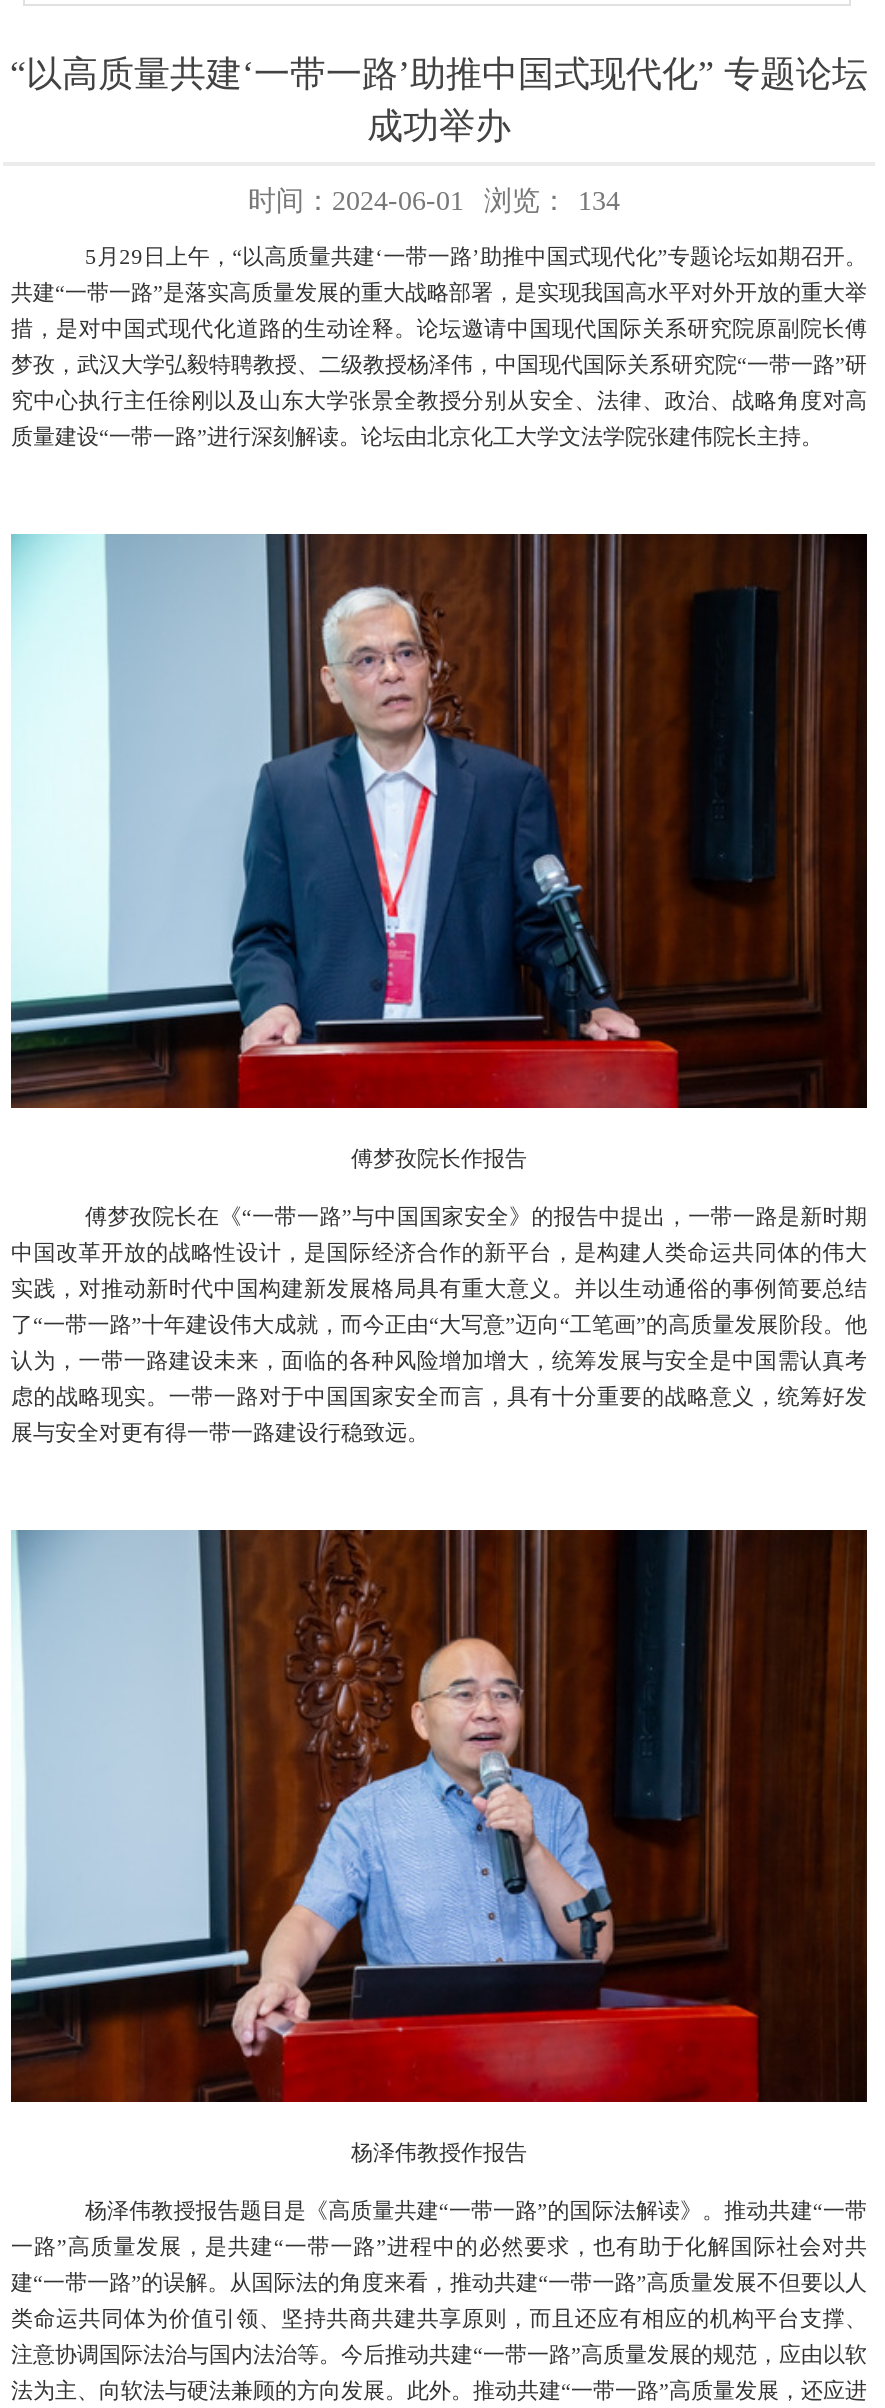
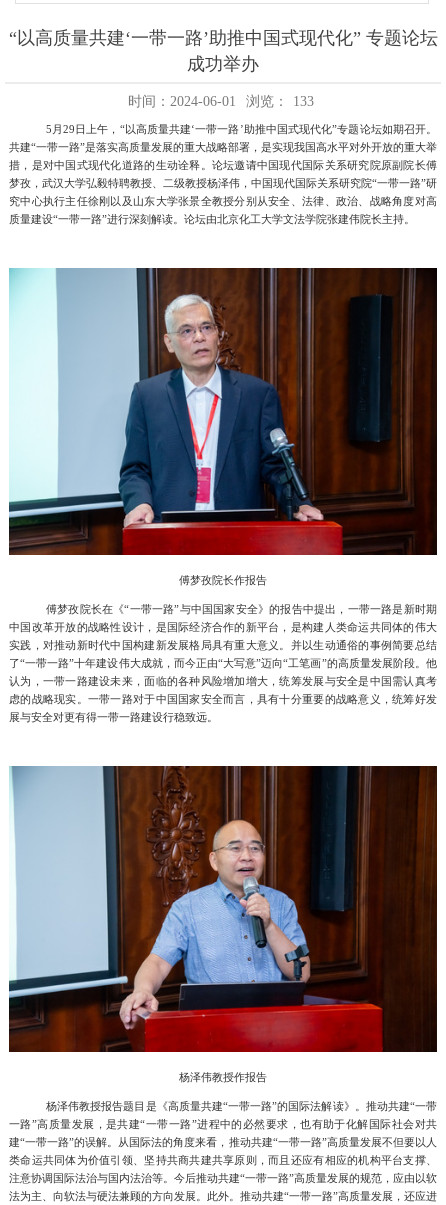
[248,187,620,217] 时间：2024-06-01 浏览： 134 -> [127,94,313,109] 时间：2024-06-01 浏览： 133

